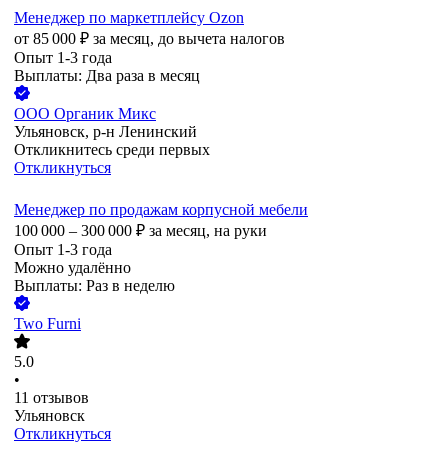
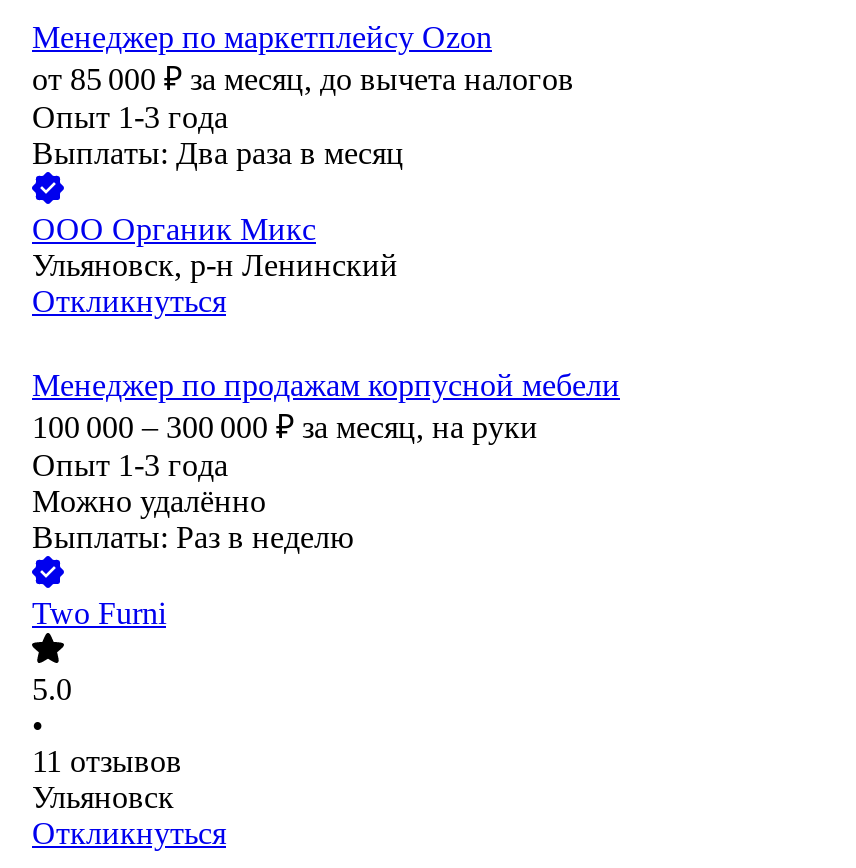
[14,141,210,158] Откликнитесь среди первых -> none

